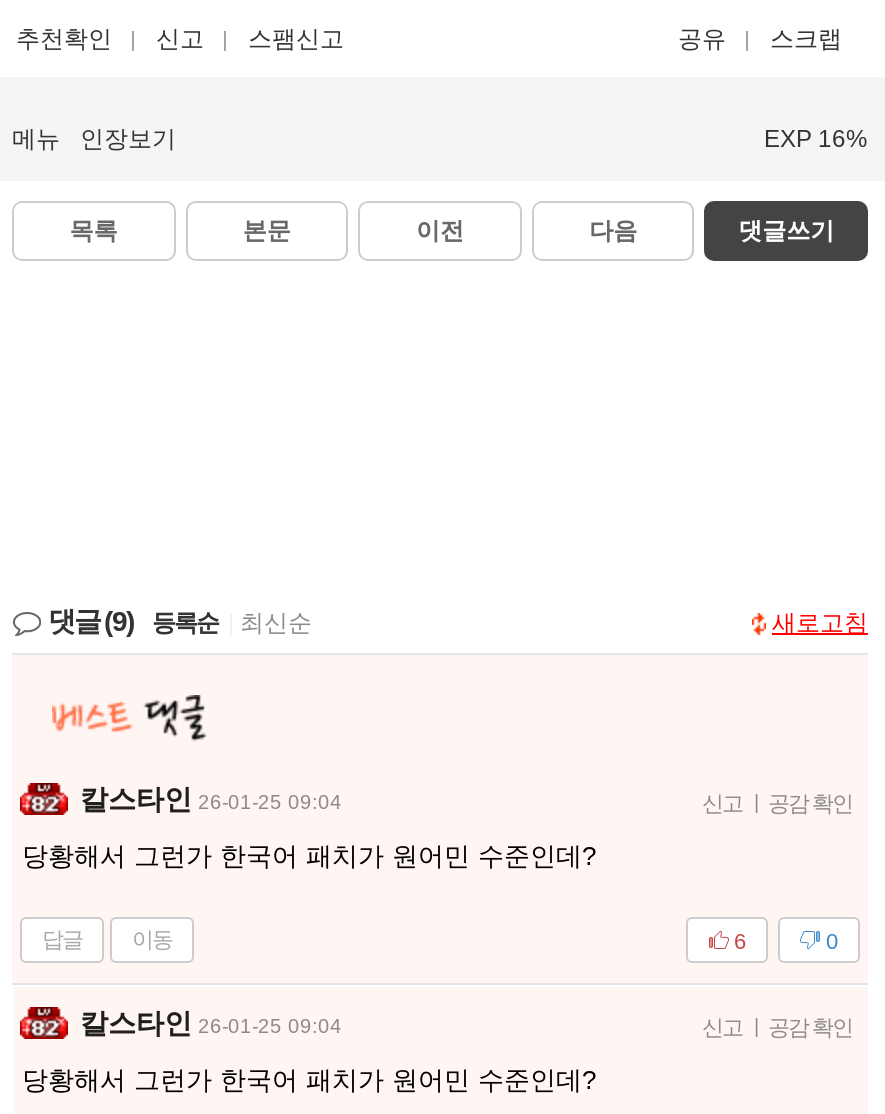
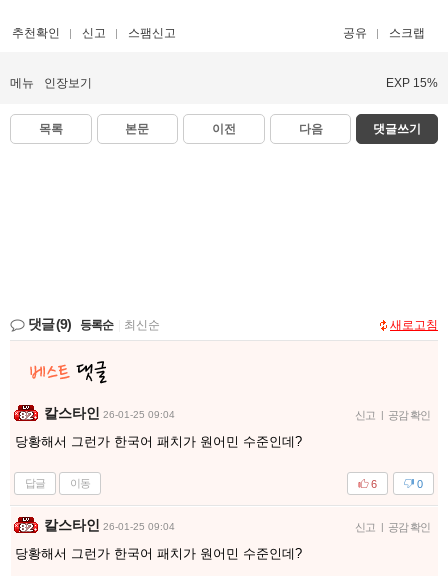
[764,126,868,154] EXP 16% -> [386,76,438,90] EXP 15%

